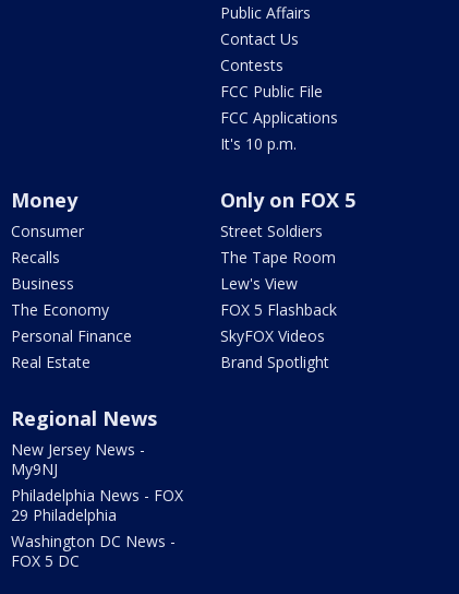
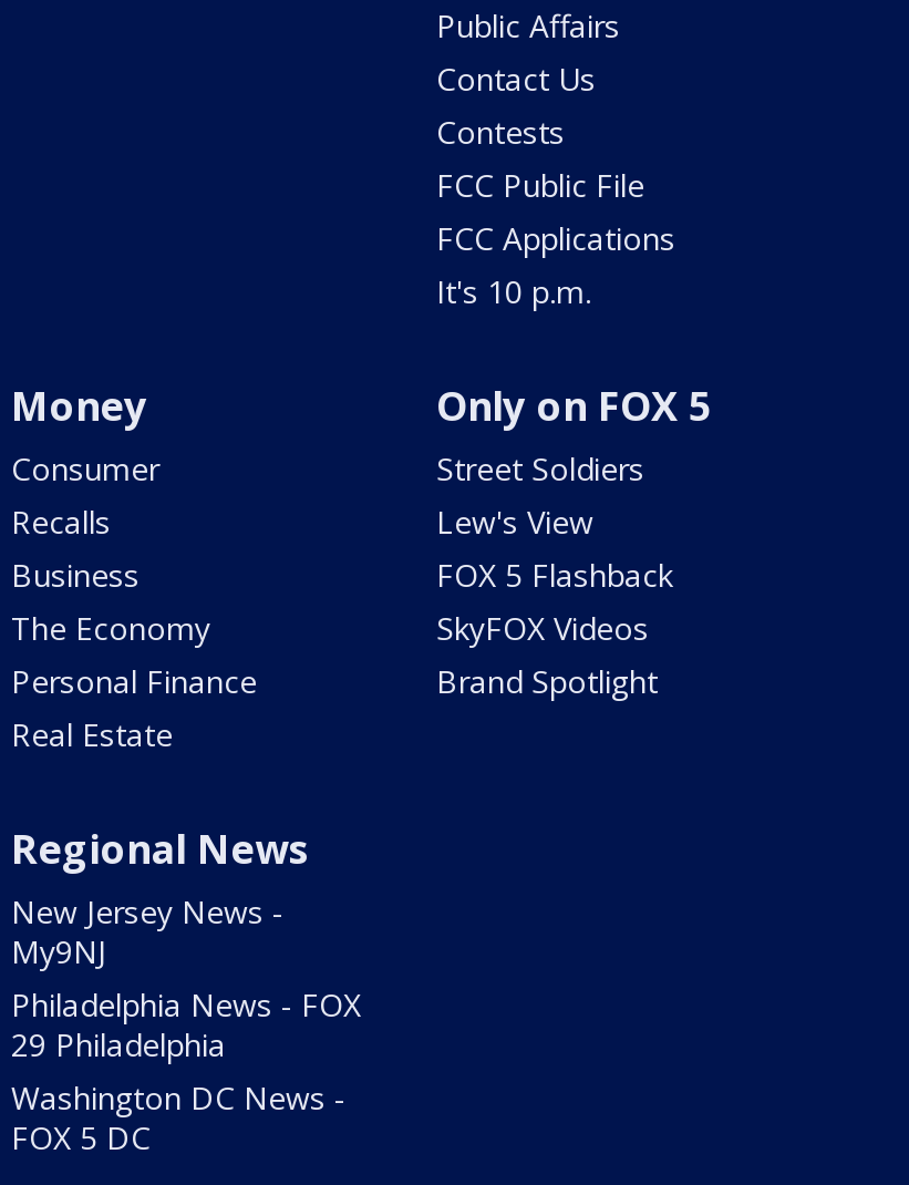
[220,247,336,268] The Tape Room -> none
moved [220,273,337,373] -> [436,501,673,703]: Lew's View | FOX 5 Flashback | SkyFOX Videos | Brand Spotlight

